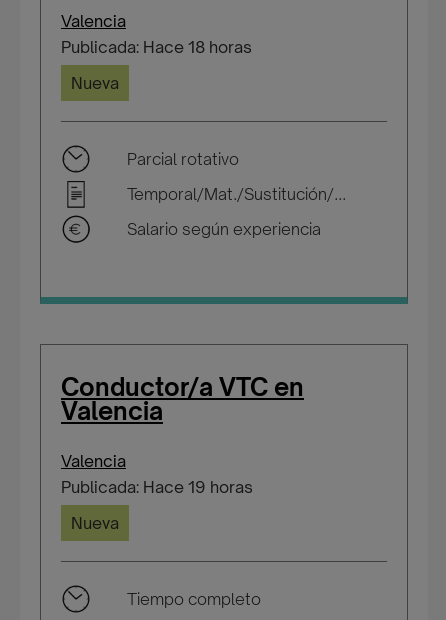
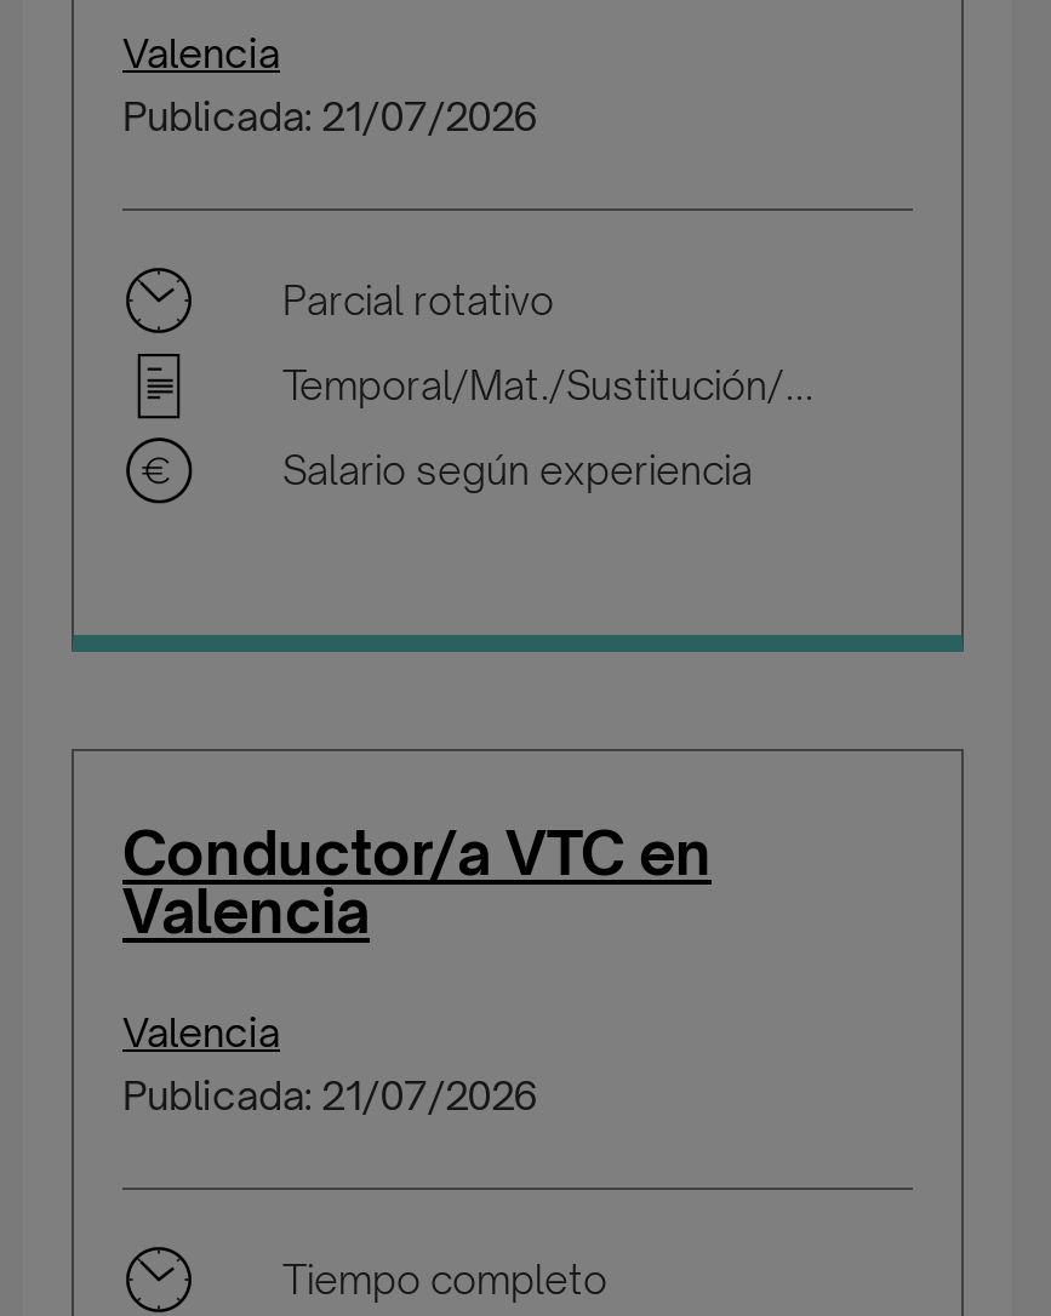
[61,37,252,93] Publicada: Hace 18 horas | Nueva -> [122,92,539,141] Publicada: 21/07/2026
[61,477,253,533] Publicada: Hace 19 horas | Nueva -> [122,1071,539,1120] Publicada: 21/07/2026

